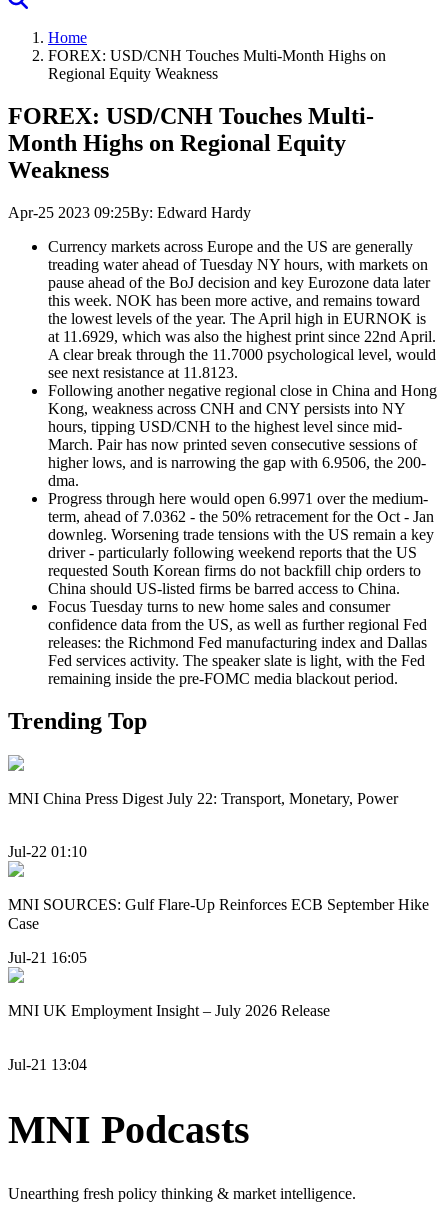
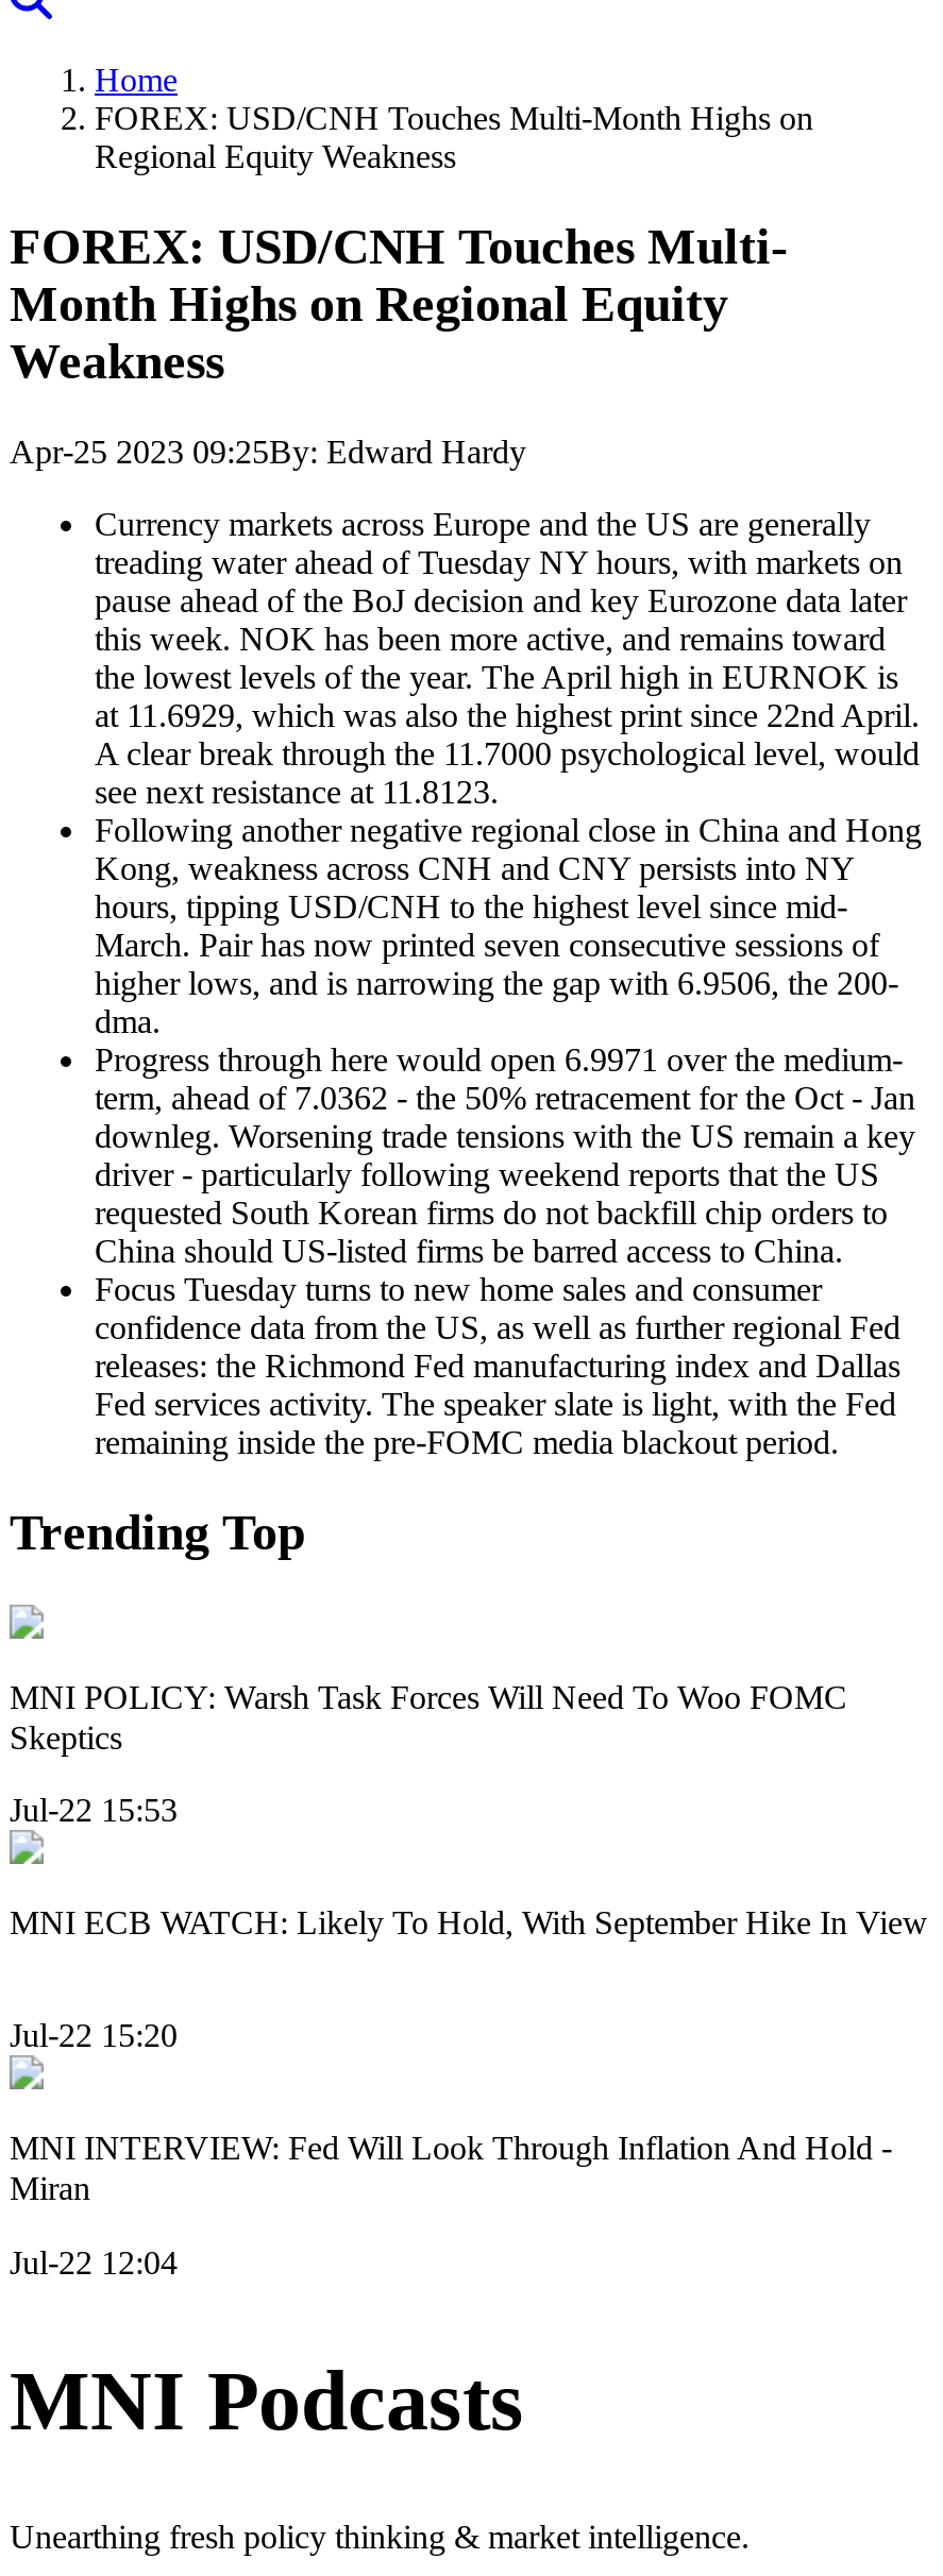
[8,790,398,807] MNI China Press Digest July 22: Transport, Monetary, Power -> [10,1678,847,1755] MNI POLICY: Warsh Task Forces Will Need To Woo FOMC | Skeptics
[8,843,87,860] Jul-22 01:10 -> [10,1792,178,1828] Jul-22 15:53
[8,896,429,932] MNI SOURCES: Gulf Flare-Up Reinforces ECB September Hike | Case -> [10,1904,928,1941] MNI ECB WATCH: Likely To Hold, With September Hike In View
[8,949,87,966] Jul-21 16:05 -> [10,2018,178,2054] Jul-22 15:20
[8,1002,330,1019] MNI UK Employment Insight – July 2026 Release -> [10,2131,892,2207] MNI INTERVIEW: Fed Will Look Through Inflation And Hold - | Miran
[8,1056,87,1073] Jul-21 13:04 -> [10,2244,178,2280] Jul-22 12:04

